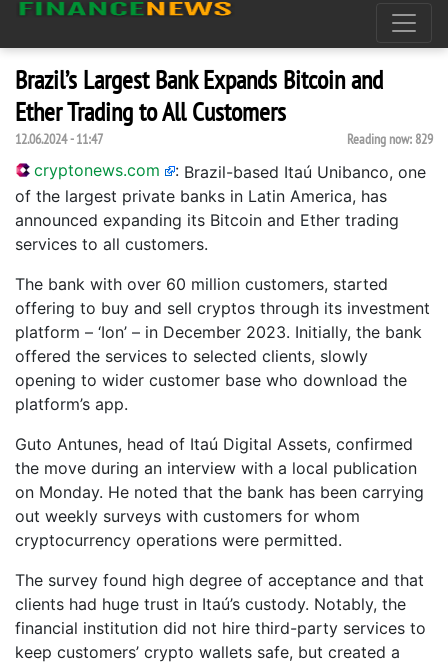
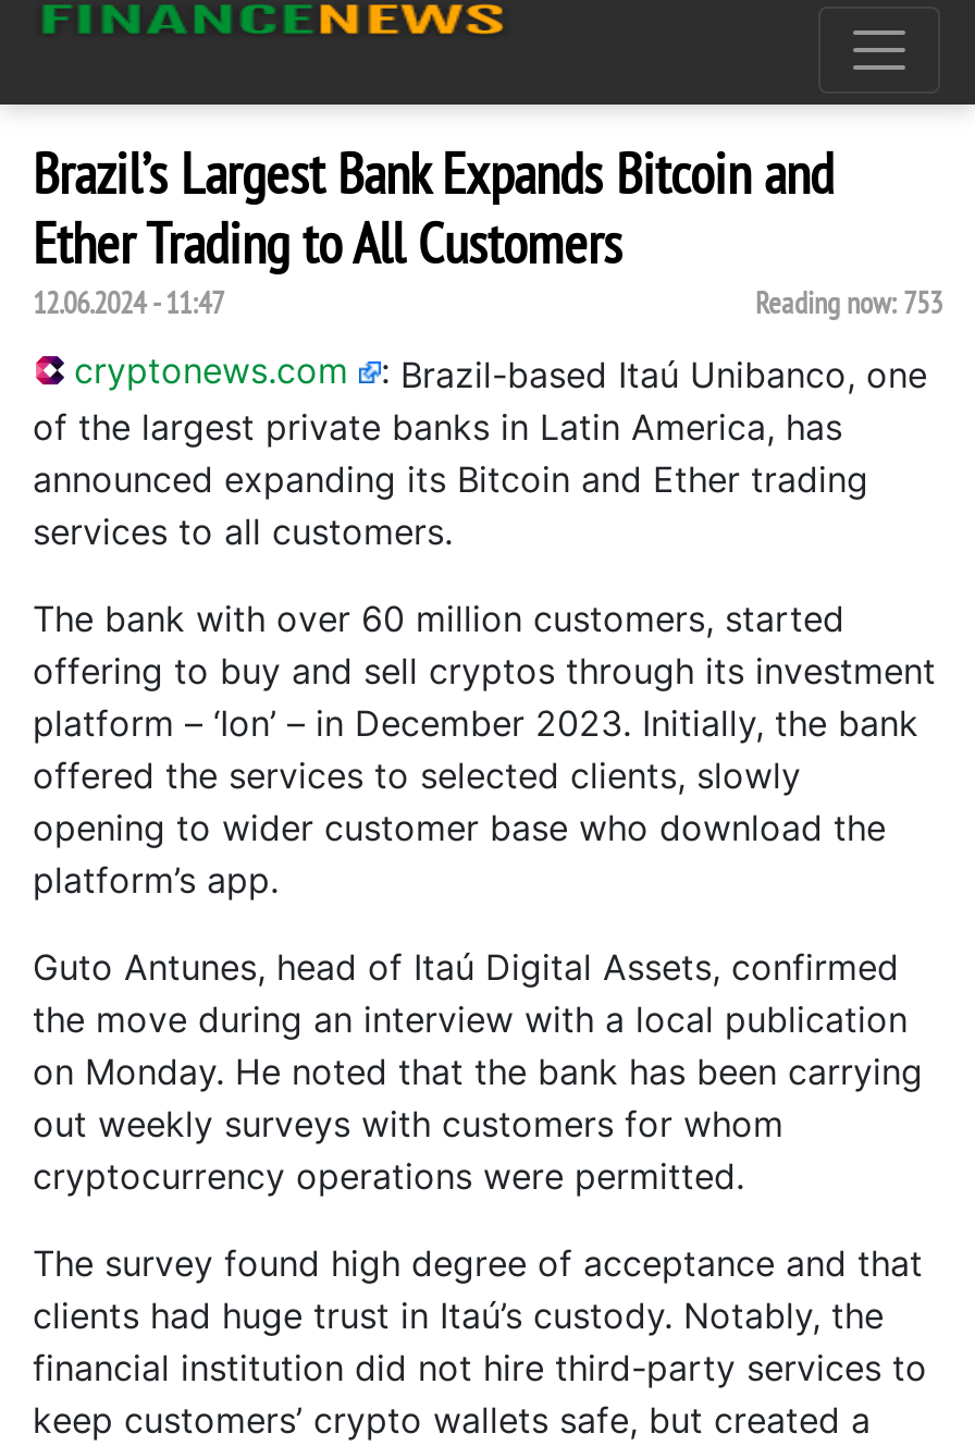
[347,130,433,148] Reading now: 829 -> [755,283,942,322] Reading now: 753

